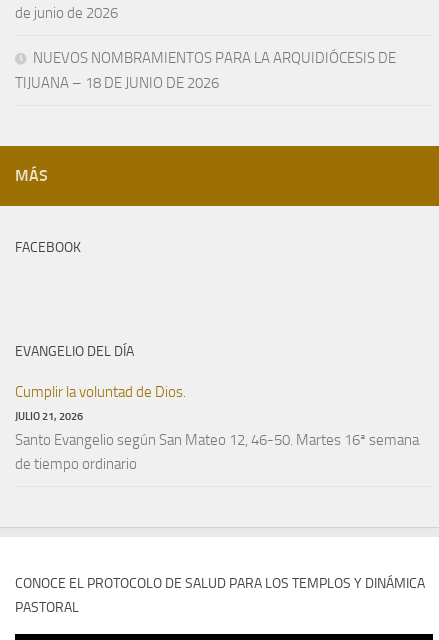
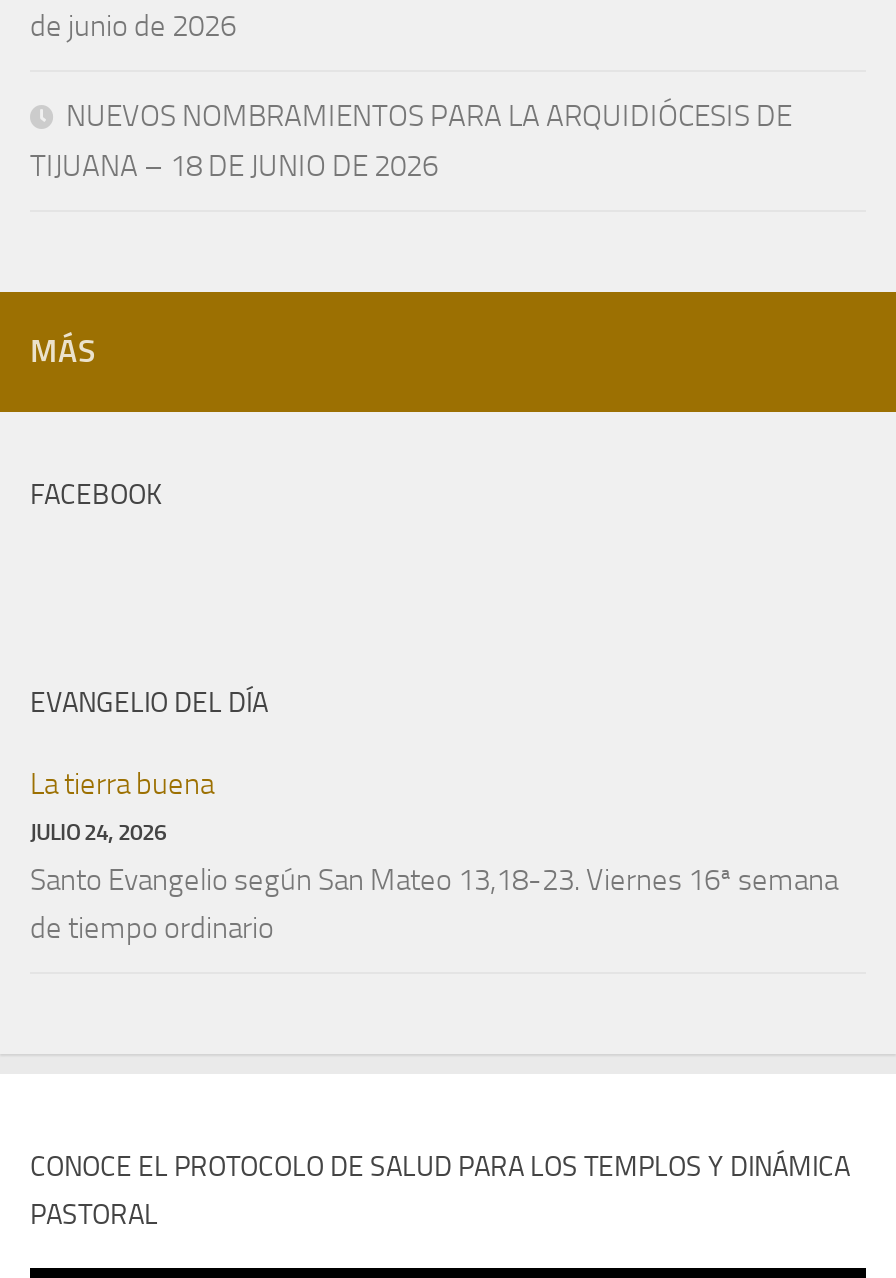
[15,383,419,449] Cumplir la voluntad de Dios. | JULIO 21, 2026 | Santo Evangelio según San Mateo 12, 46-50. Martes 16ª semana -> [30,765,838,897] La tierra buena | JULIO 24, 2026 | Santo Evangelio según San Mateo 13,18-23. Viernes 16ª semana

